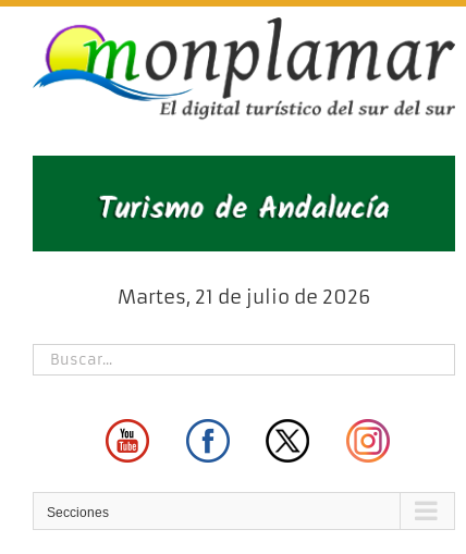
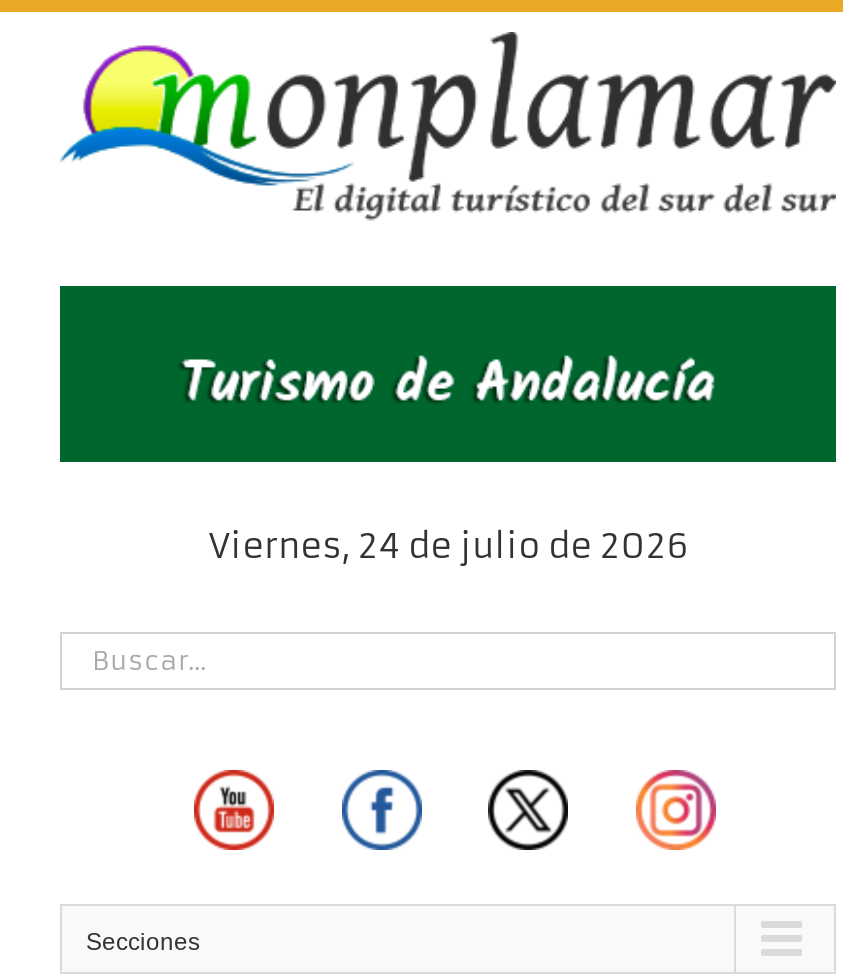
[118,285,370,309] Martes, 21 de julio de 2026 -> [208,525,688,569] Viernes, 24 de julio de 2026

